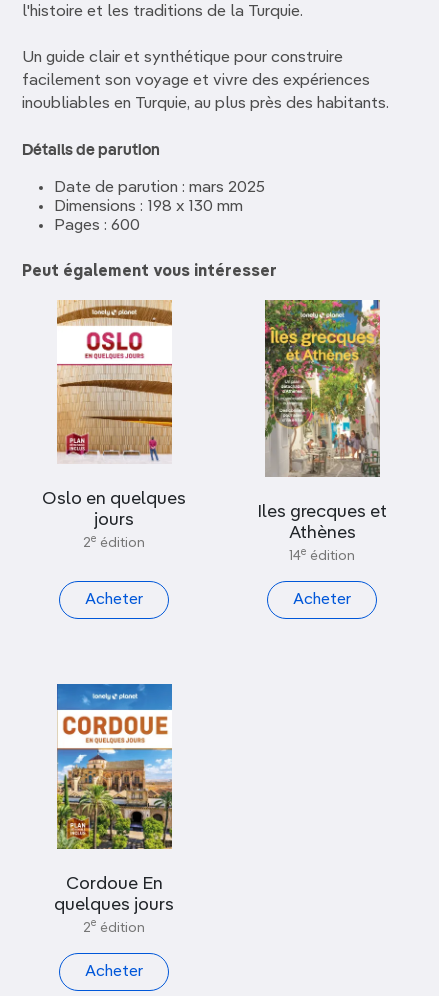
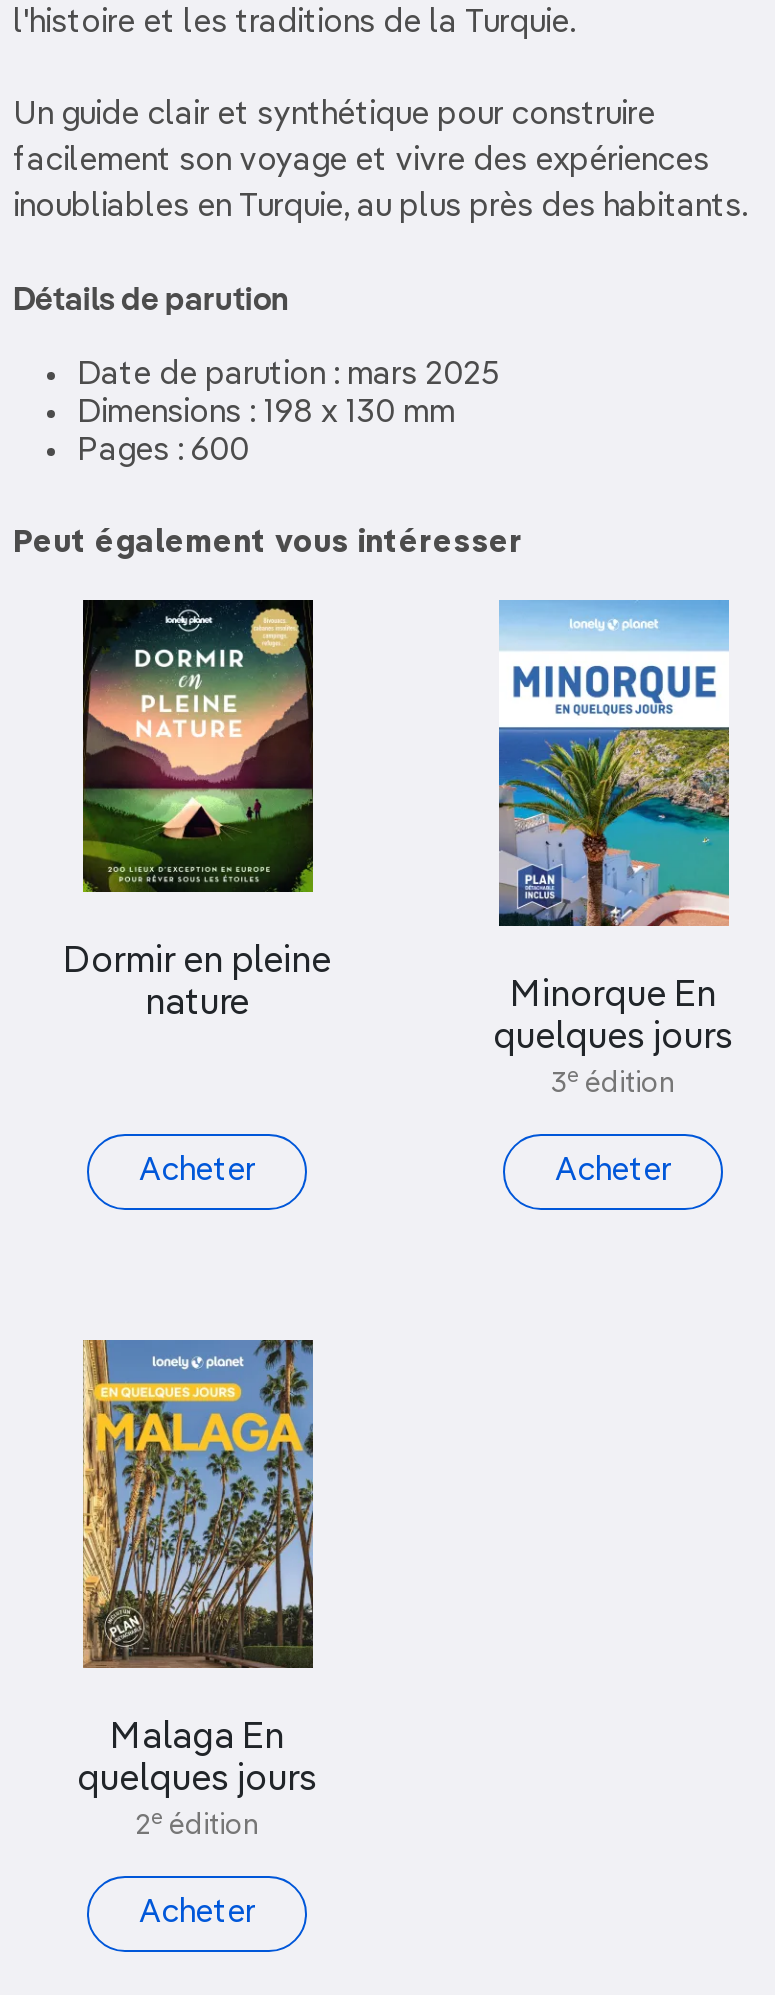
[42,300,186,550] [image] | Oslo en quelques | jours | 2e édition -> [63,598,331,1022] [image] | Dormir en pleine | nature
[257,299,387,563] [image] | Iles grecques et | Athènes | 14e édition -> [493,598,733,1099] [image] | Minorque En | quelques jours | 3e édition
[56,683,173,893] [image] | Cordoue En -> [81,1338,315,1756] [image] | Malaga En

